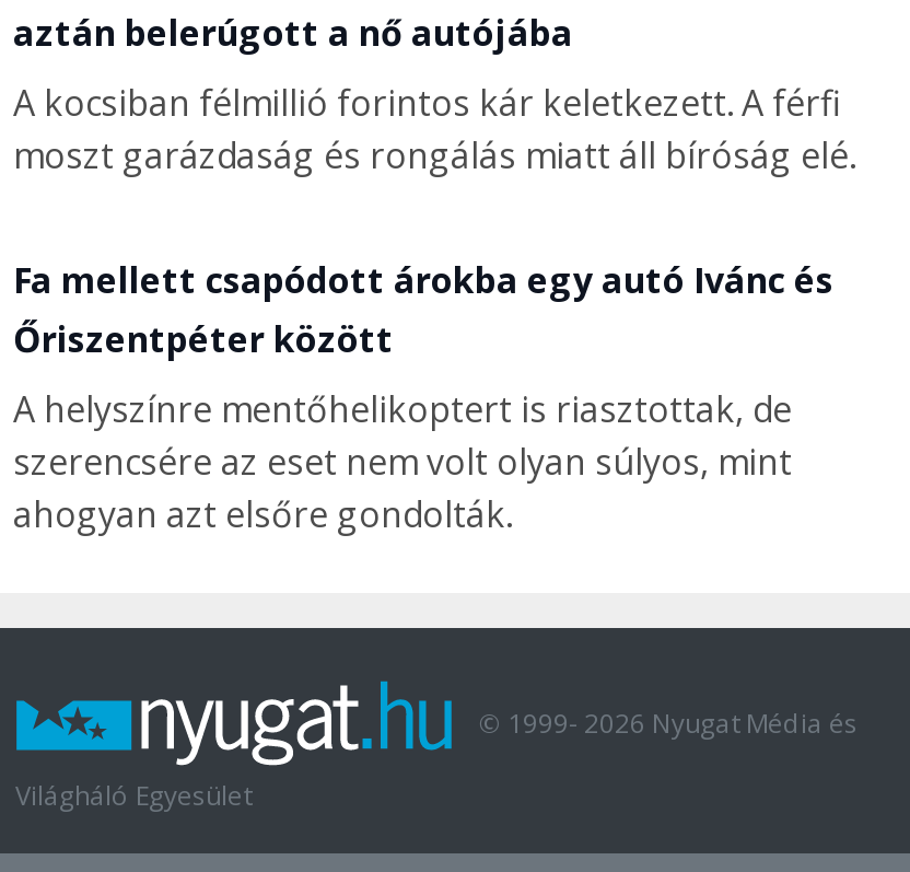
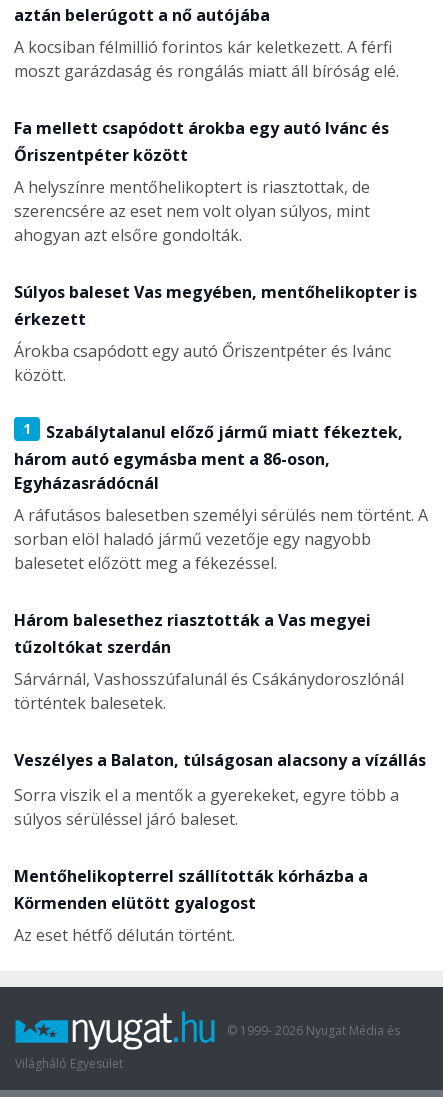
none -> [14,281,428,946] Súlyos baleset Vas megyében, mentőhelikopter is | érkezett | Árokba csapódott egy autó Őriszentpéter és Ivánc | között. | 1 | Szabálytalanul előző jármű miatt fékeztek, | három autó egymásba ment a 86-oson, | Egyházasrádócnál | A ráfutásos balesetben személyi sérülés nem történt. A | sorban elöl haladó jármű vezetője egy nagyobb | balesetet előzött meg a fékezéssel. | Három balesethez riasztották a Vas megyei | tűzoltókat szerdán | Sárvárnál, Vashosszúfalunál és Csákánydoroszlónál | történtek balesetek. | Veszélyes a Balaton, túlságosan alacsony a vízállás | Sorra viszik el a mentők a gyerekeket, egyre több a | súlyos sérüléssel járó baleset. | Mentőhelikopterrel szállították kórházba a | Körmenden elütött gyalogost | Az eset hétfő délután történt.

